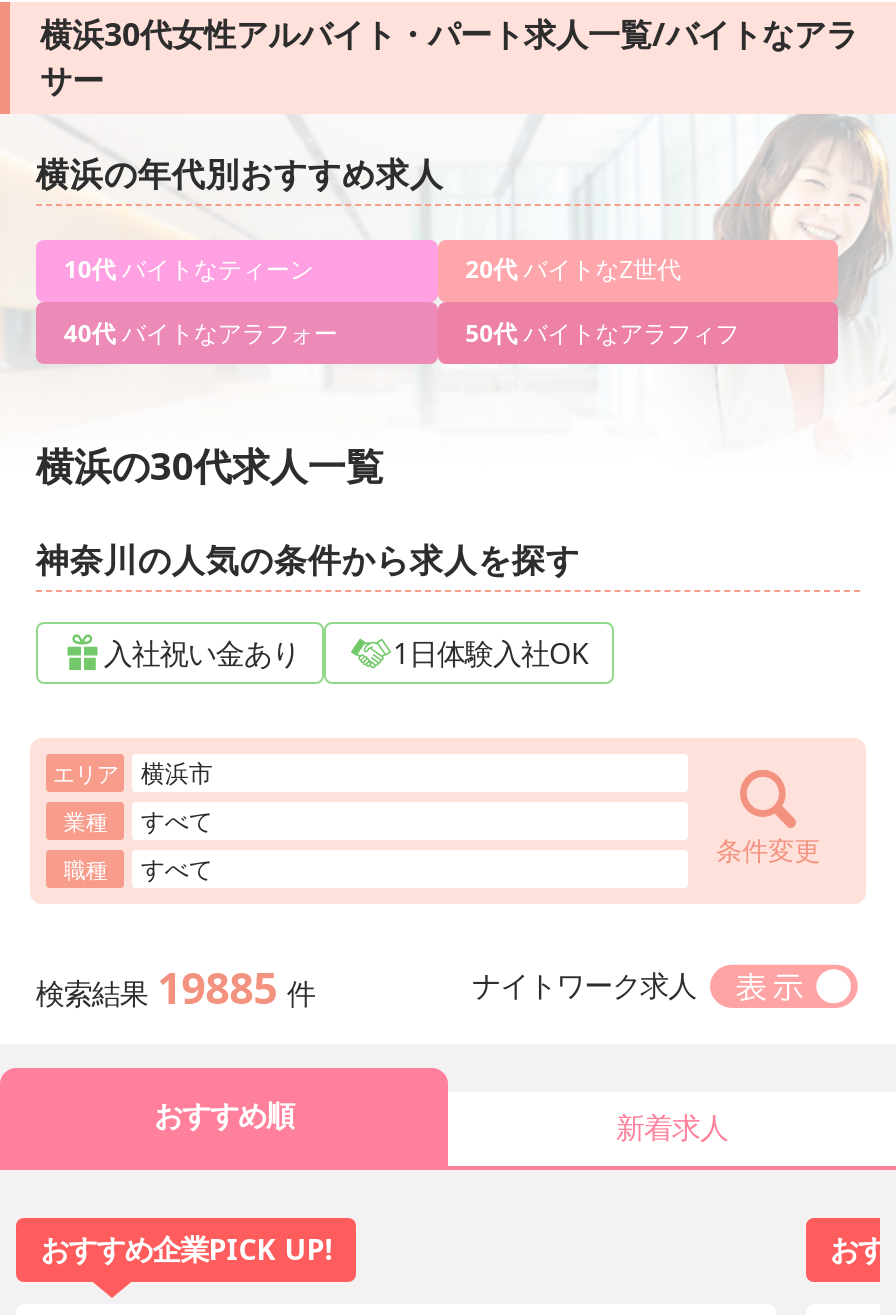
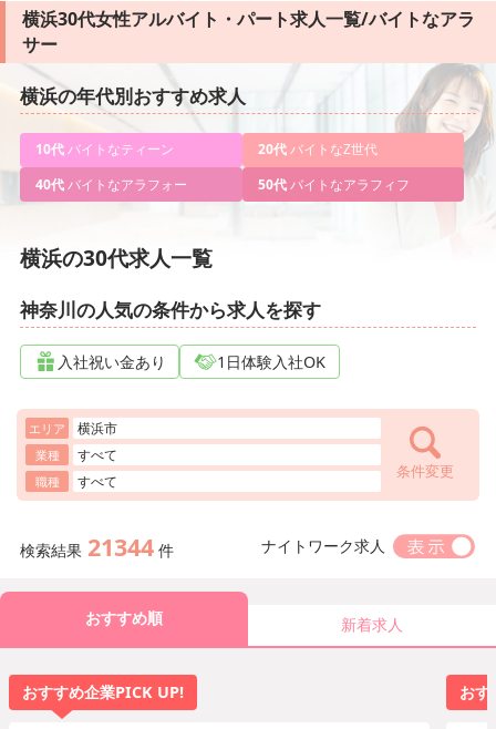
[36,957,315,1015] 検索結果 19885 件 -> [20,530,174,562] 検索結果 21344 件

